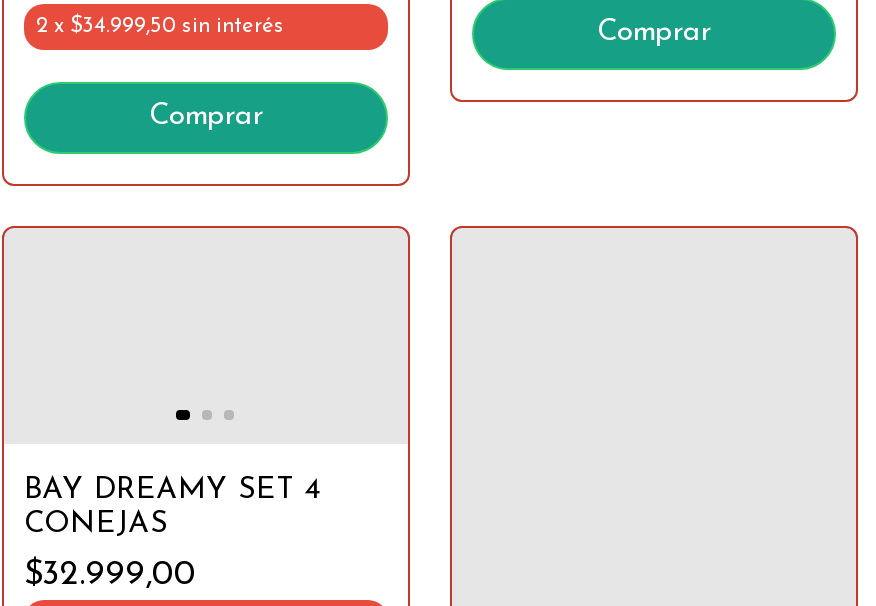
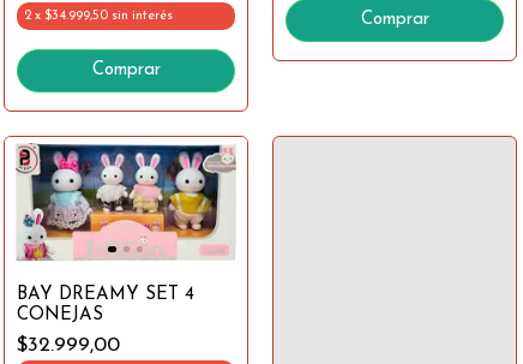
none -> [16,143,236,262] [image]

